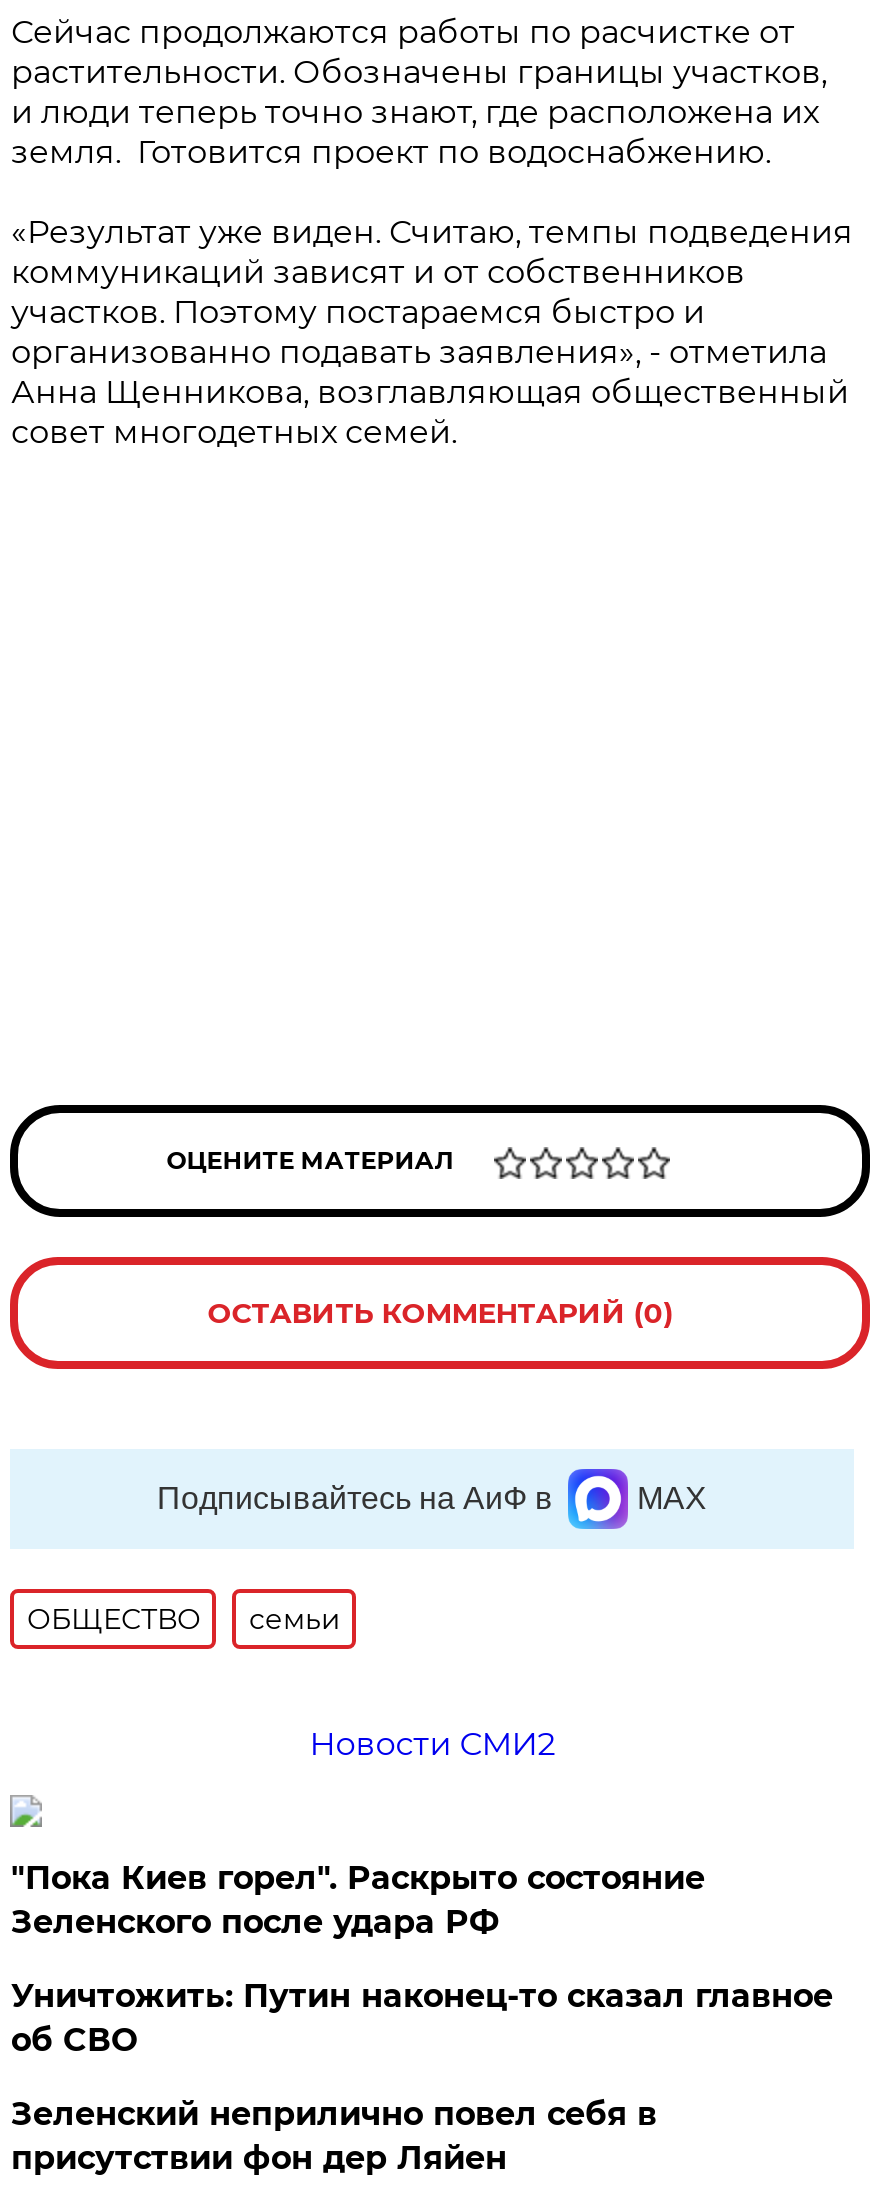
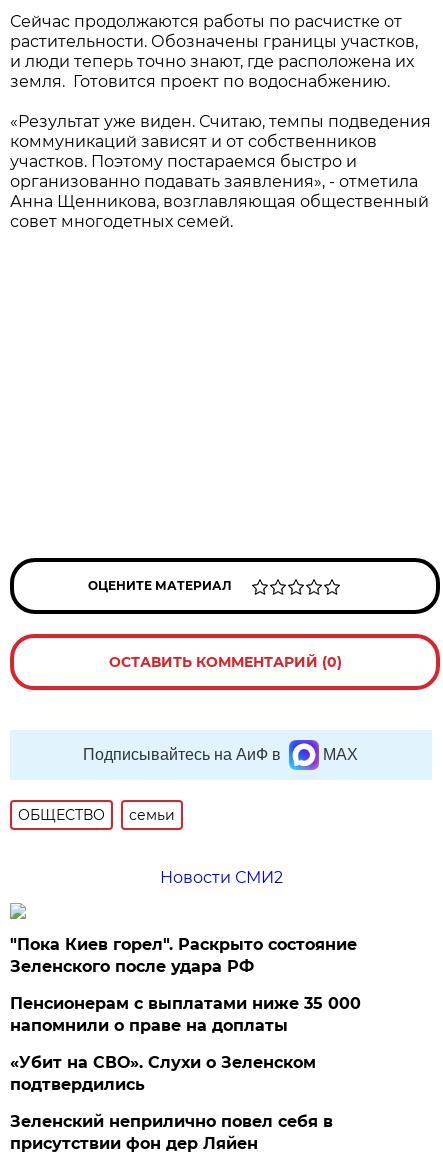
[11,1977,833,2059] Уничтожить: Путин наконец-то сказал главное | об СВО -> [10,994,361,1094] Пенсионерам с выплатами ниже 35 000 | напомнили о праве на доплаты | «Убит на СВО». Слухи о Зеленском | подтвердились

